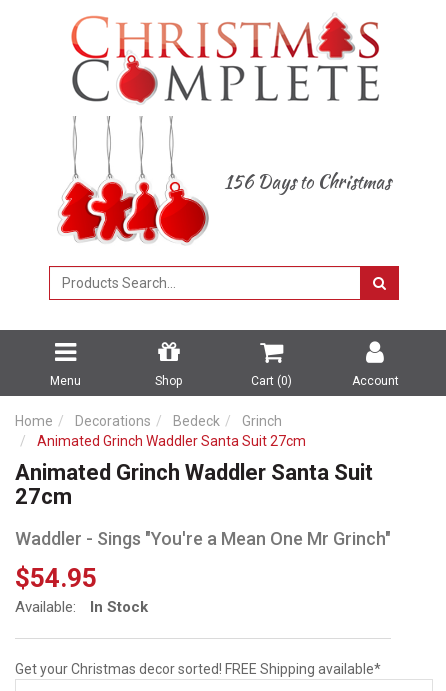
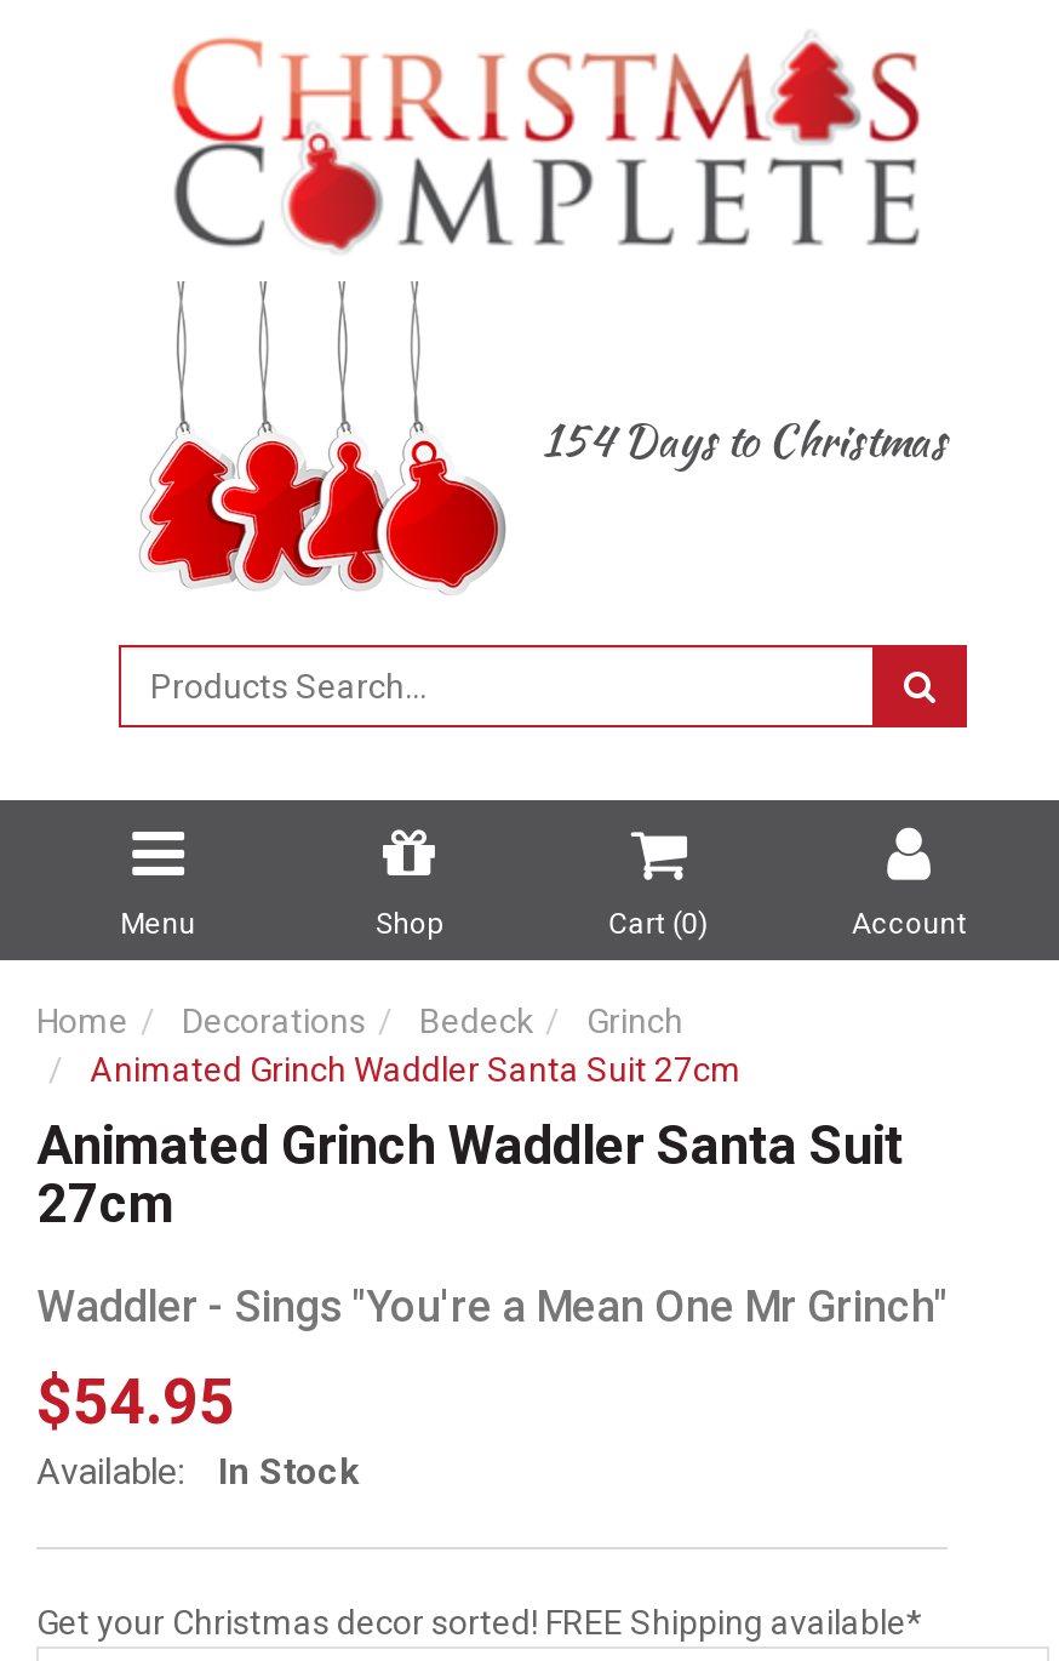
[224,167,391,194] 156 Days to Christmas -> [543,406,947,472] 154 Days to Christmas

